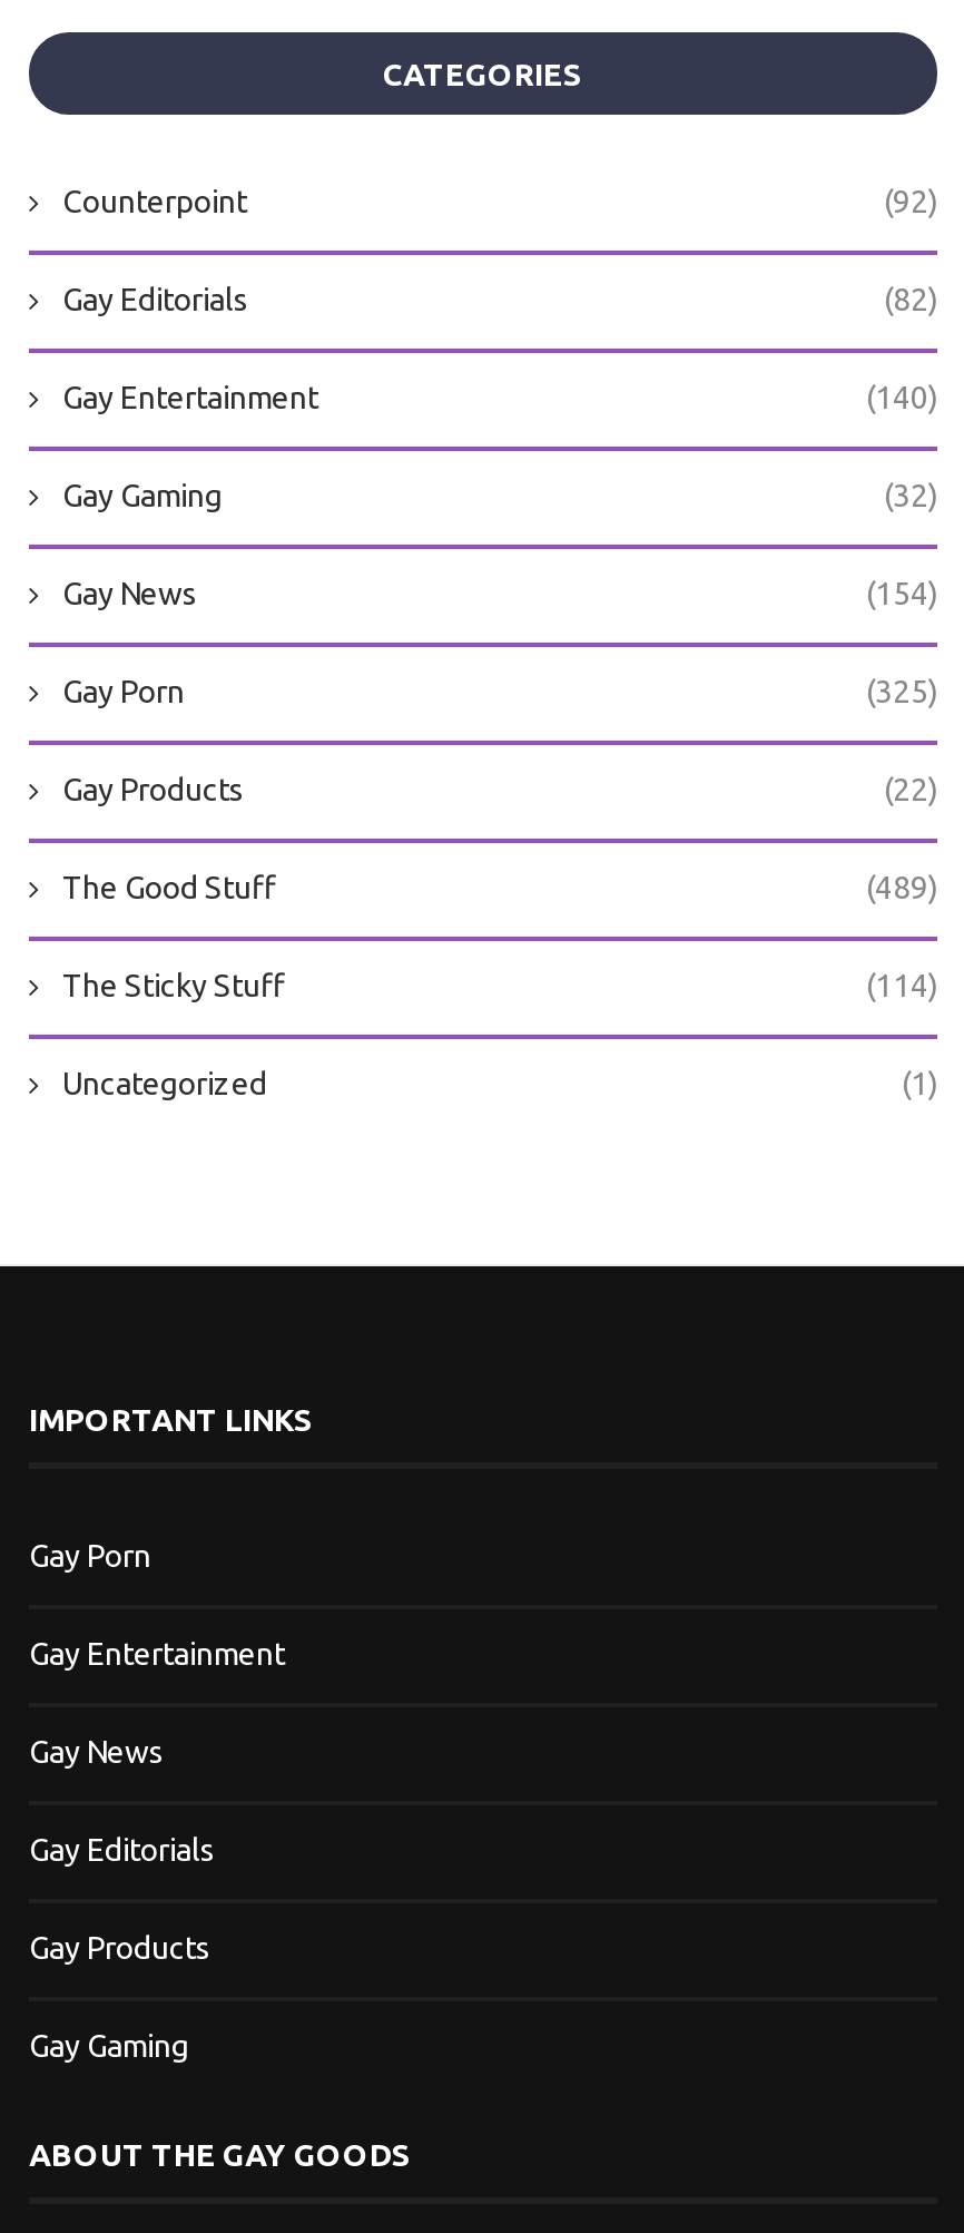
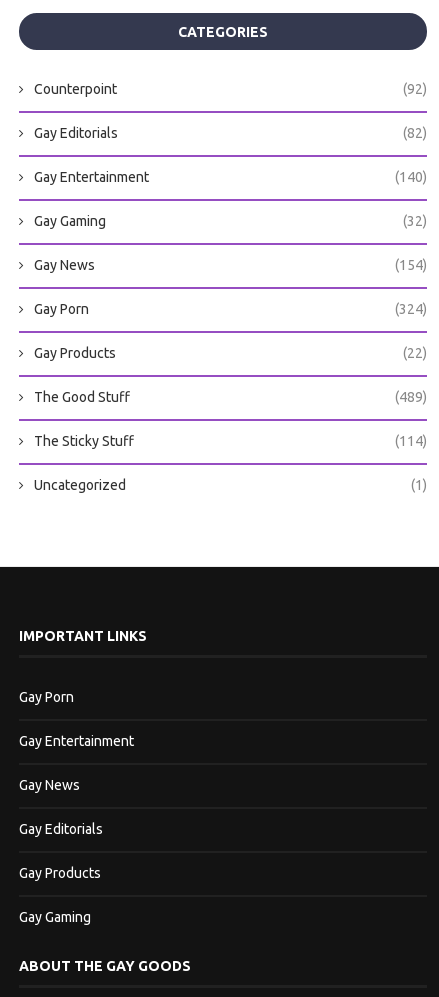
[866,673,937,709] (325) -> [395,301,427,317] (324)

